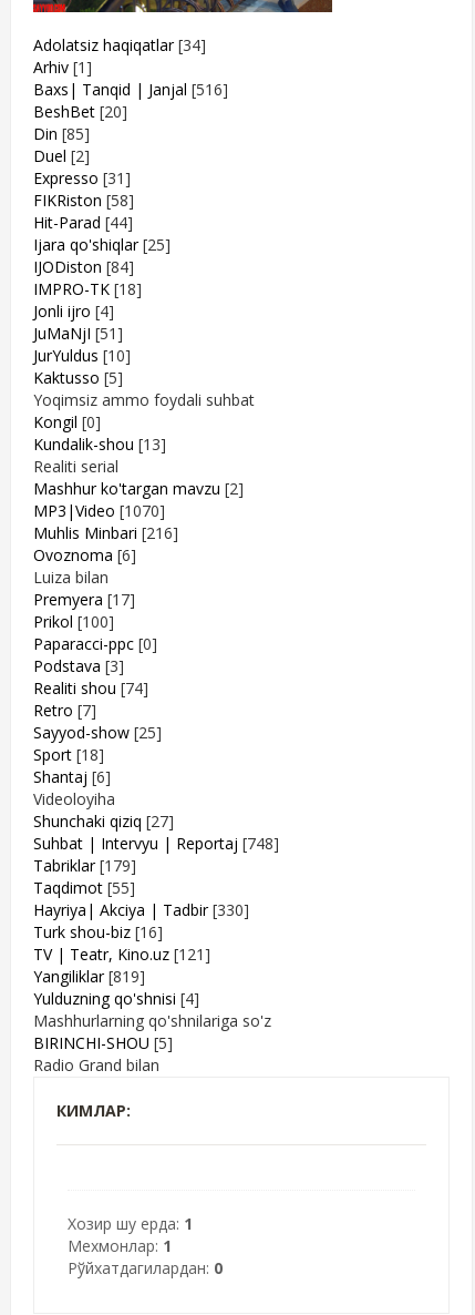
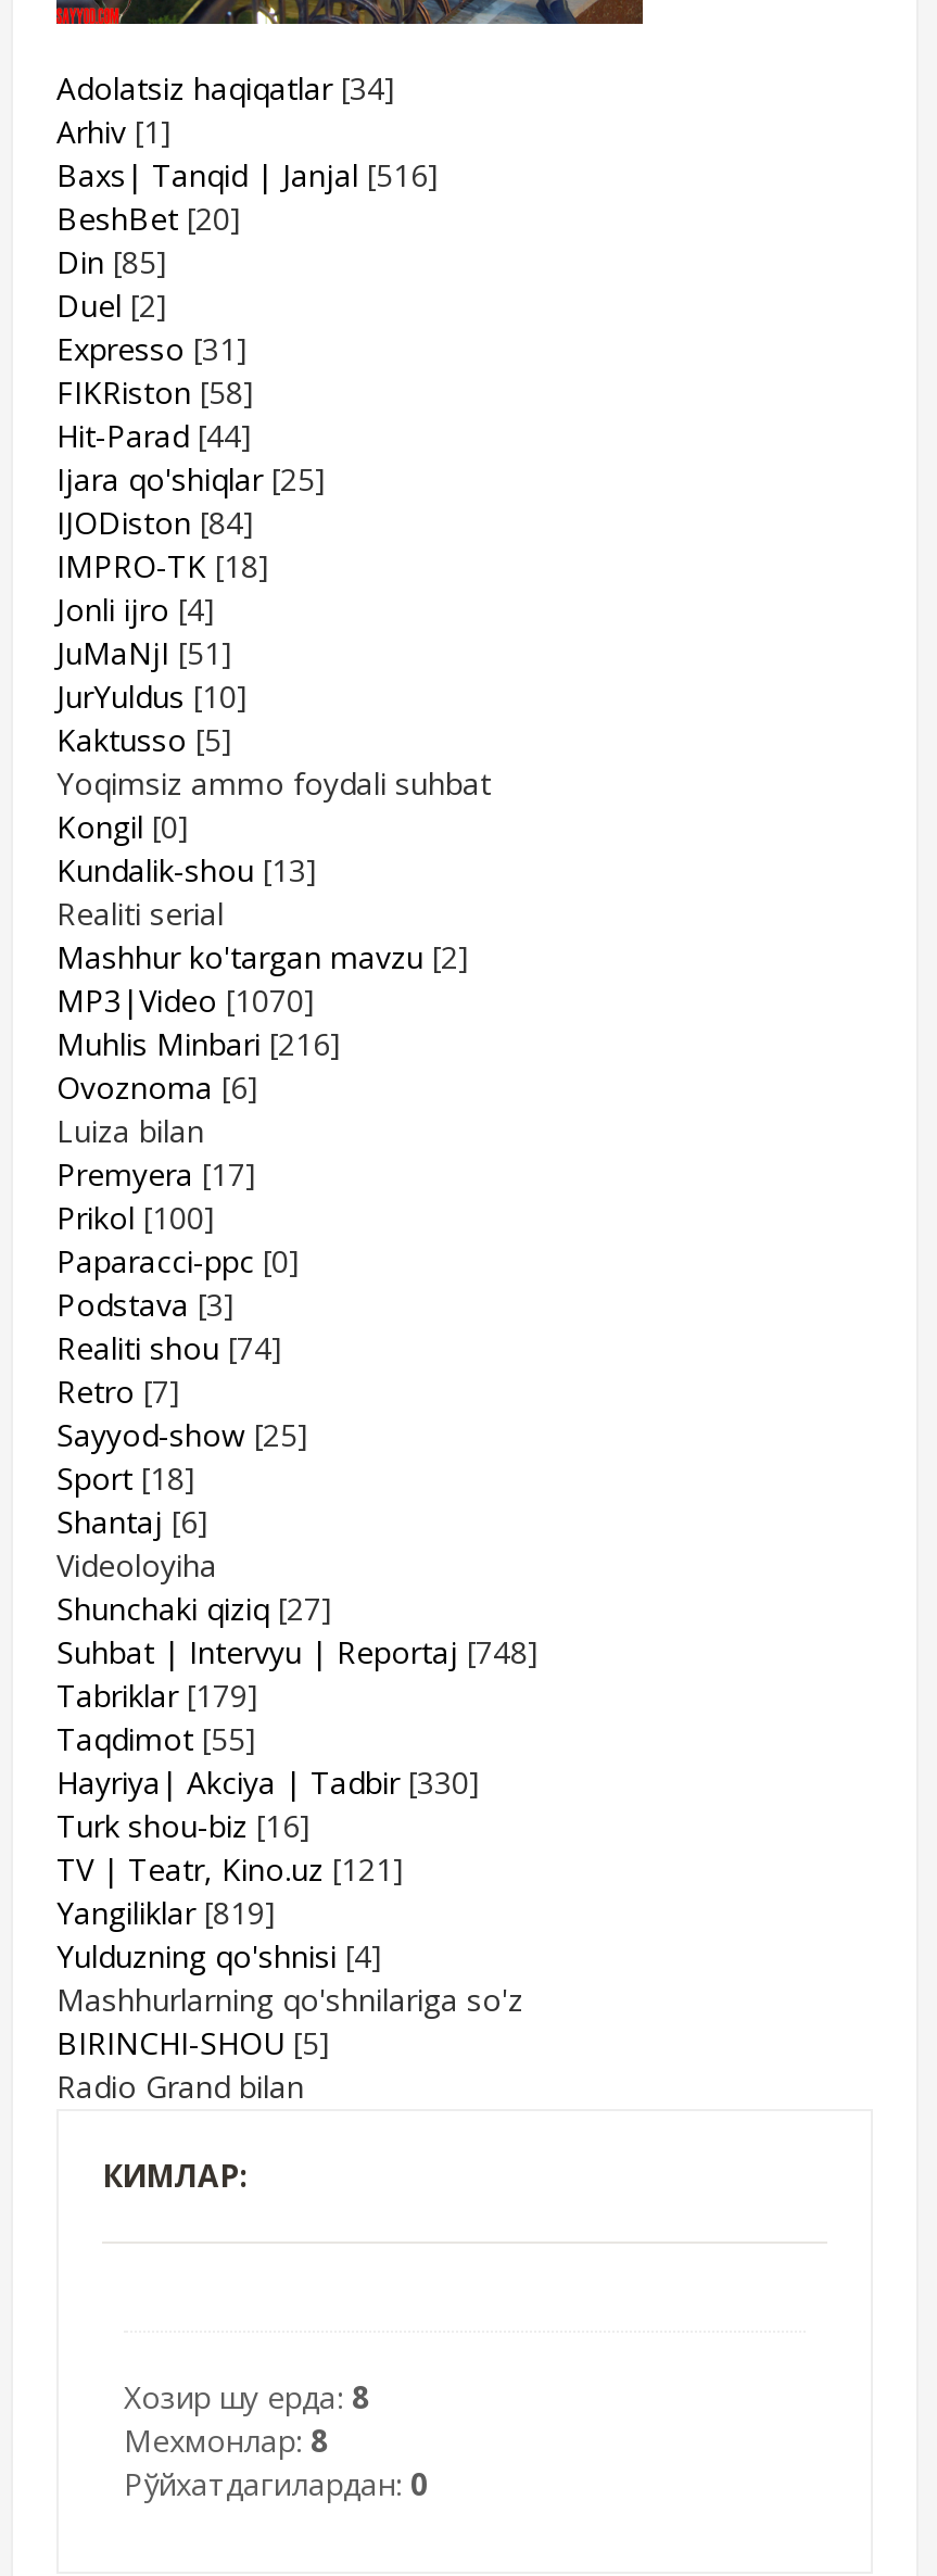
[68,1213,193,1234] Хозир шу ерда: 1 -> [124,2376,369,2417] Хозир шу ерда: 8
[68,1235,172,1256] Мехмонлар: 1 -> [124,2419,328,2460] Мехмонлар: 8

